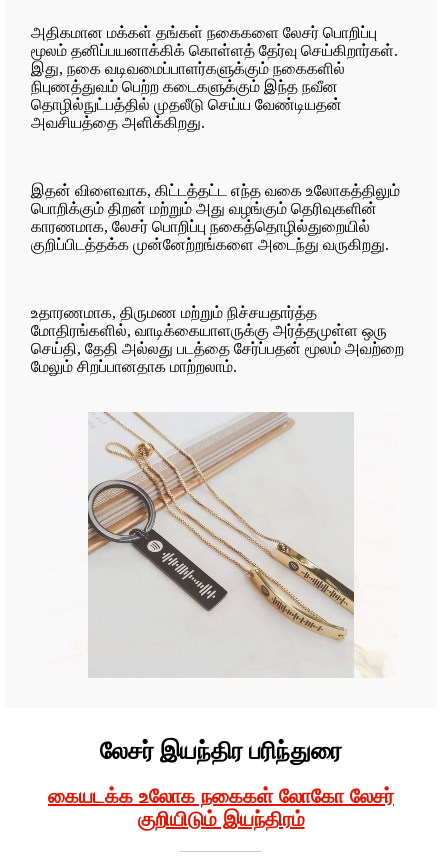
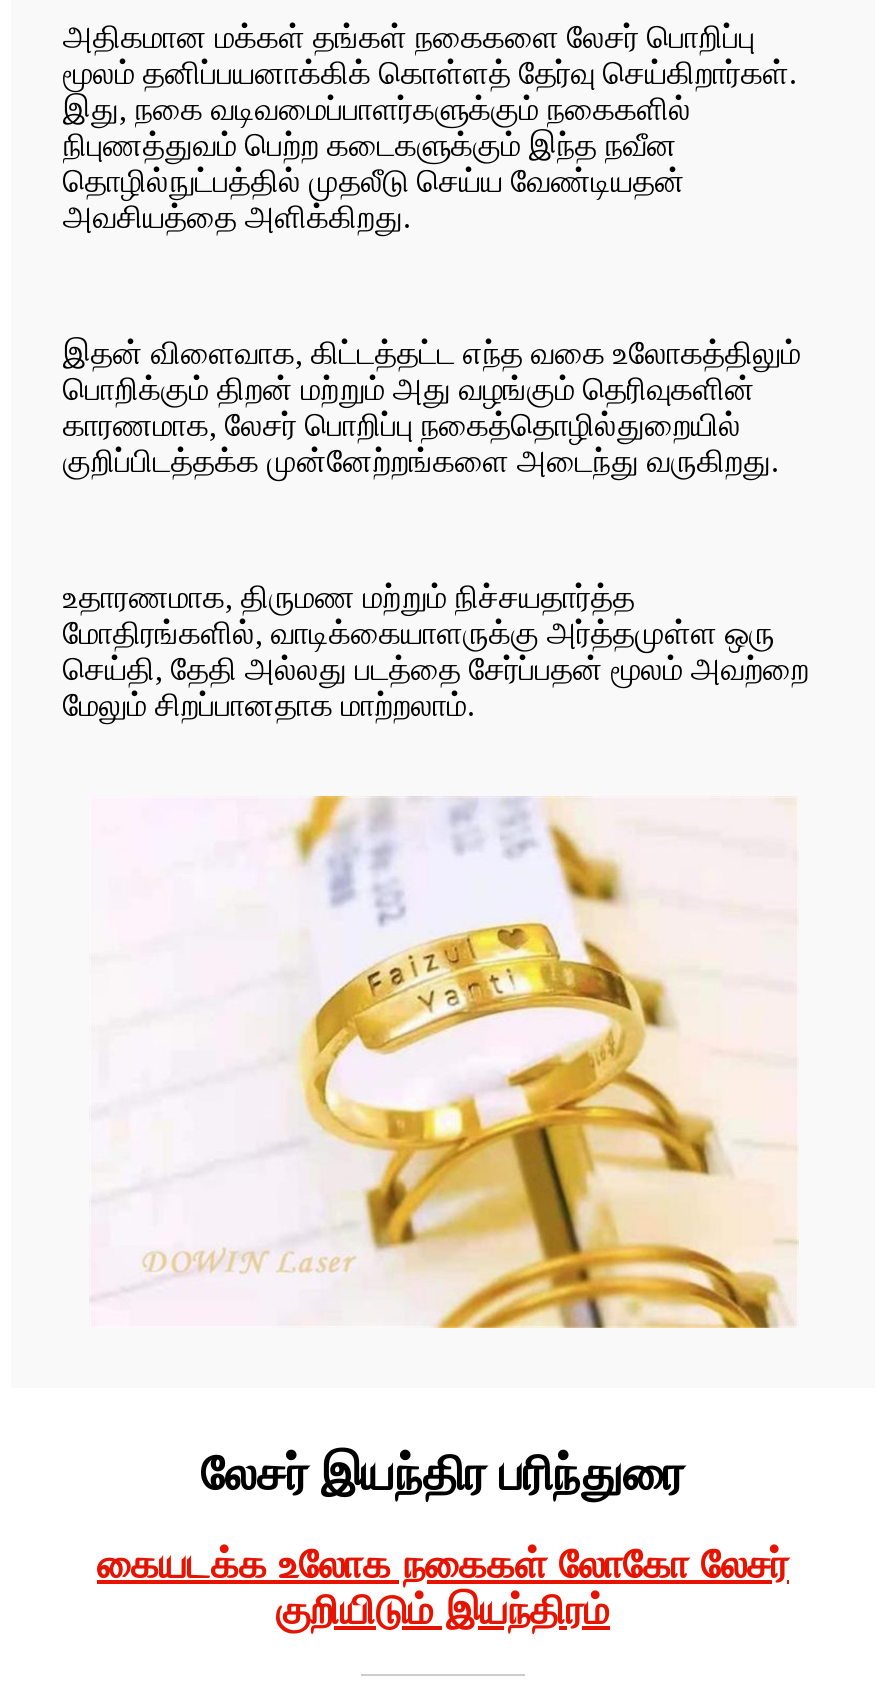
[73,411,397,678] [image] -> [143,794,797,1330] [image]

